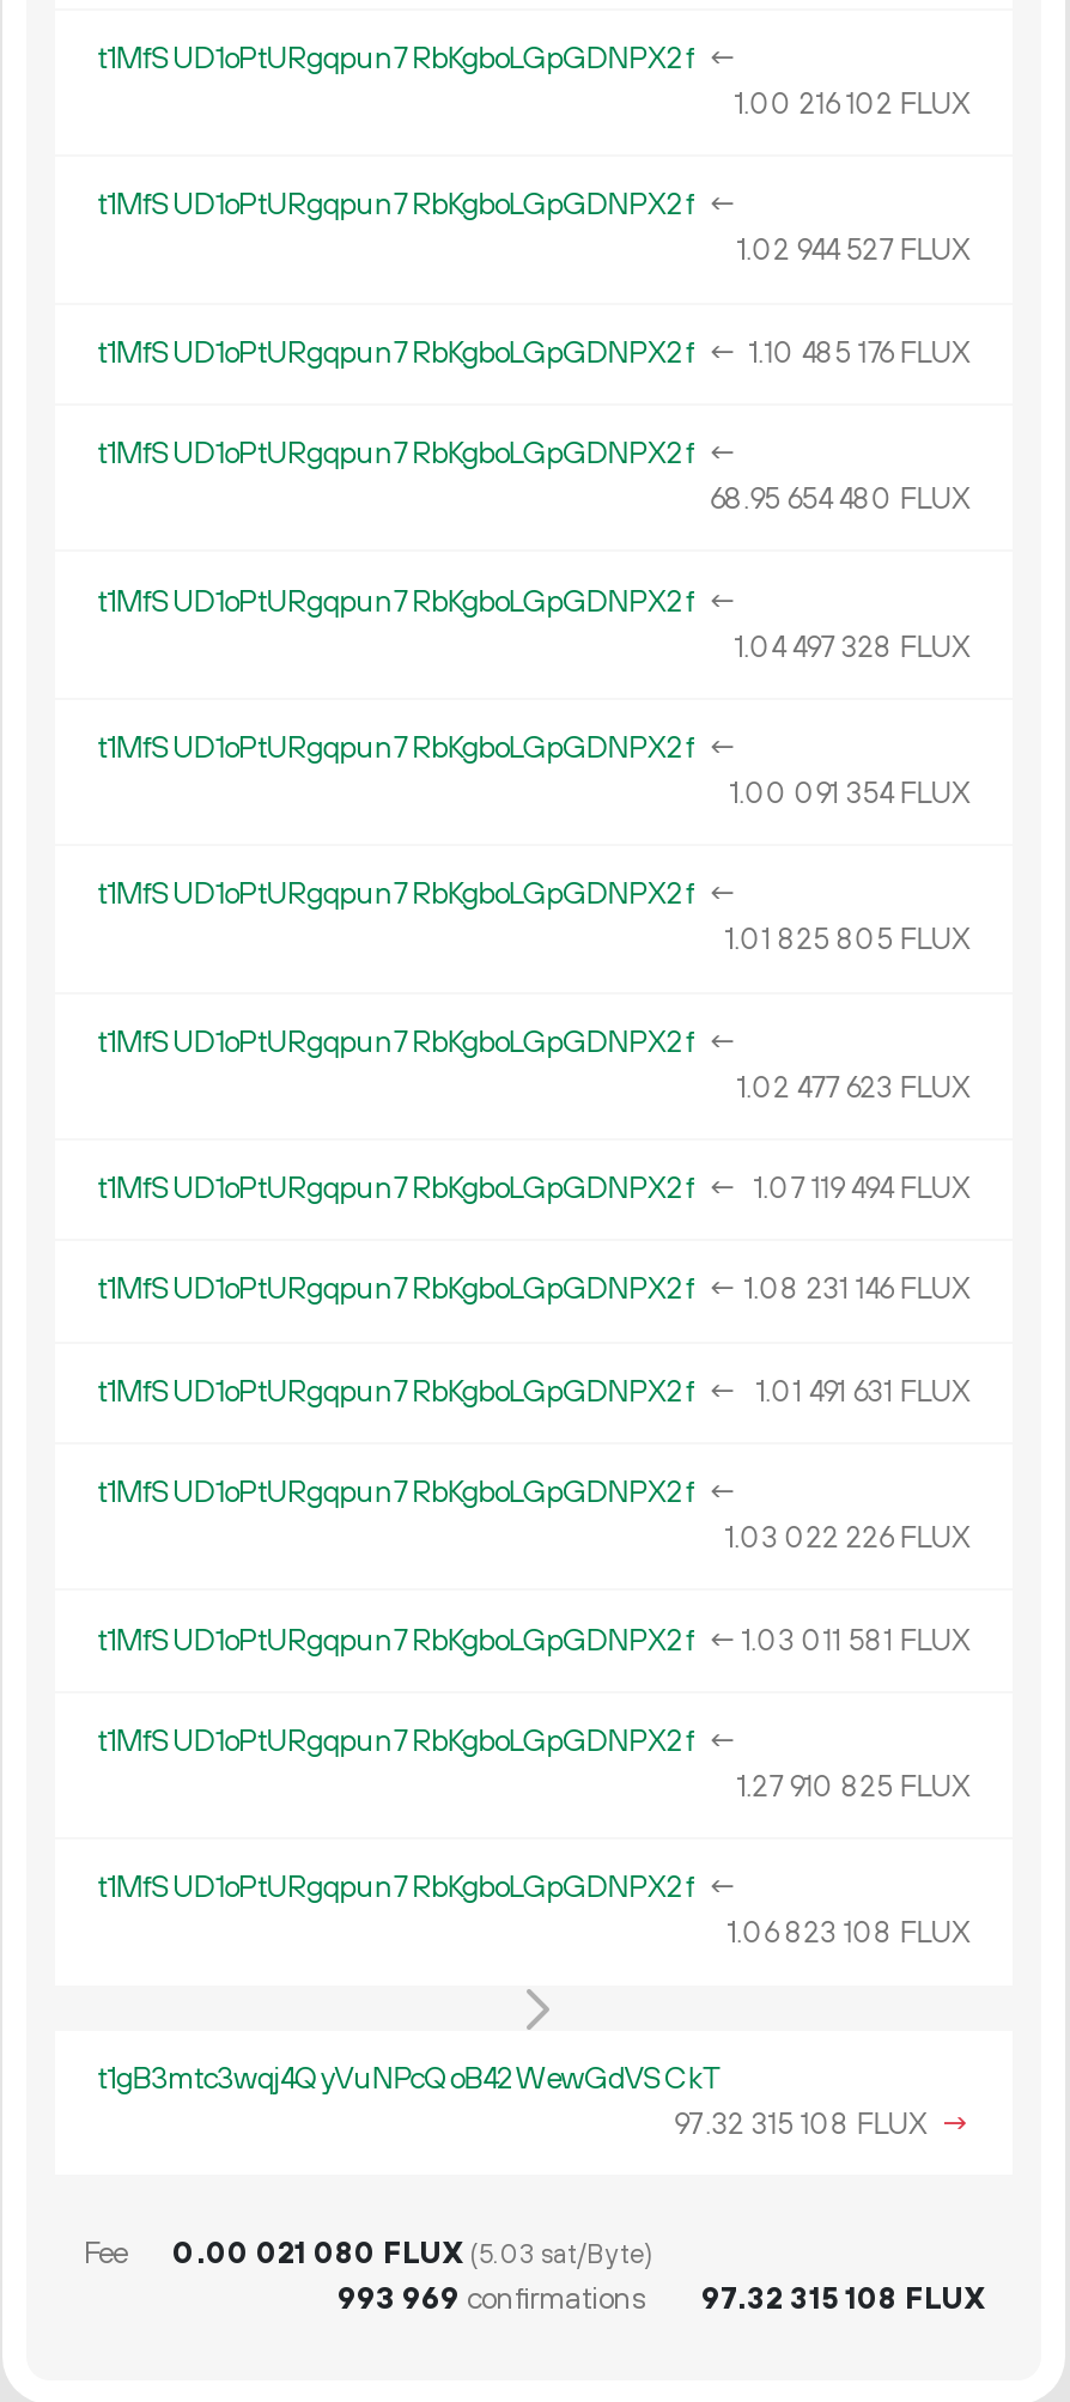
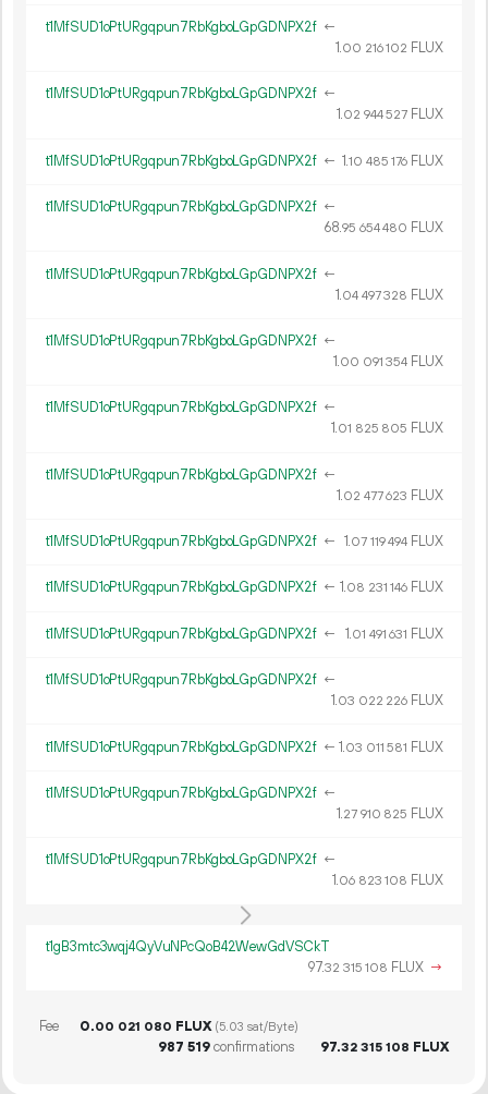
[338,2280,644,2318] 993 969 confirmations -> [158,1038,294,1056] 987 519 confirmations

